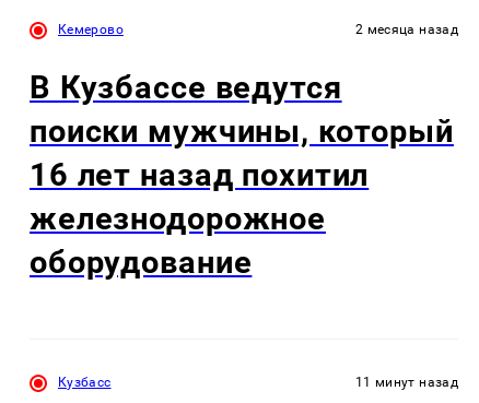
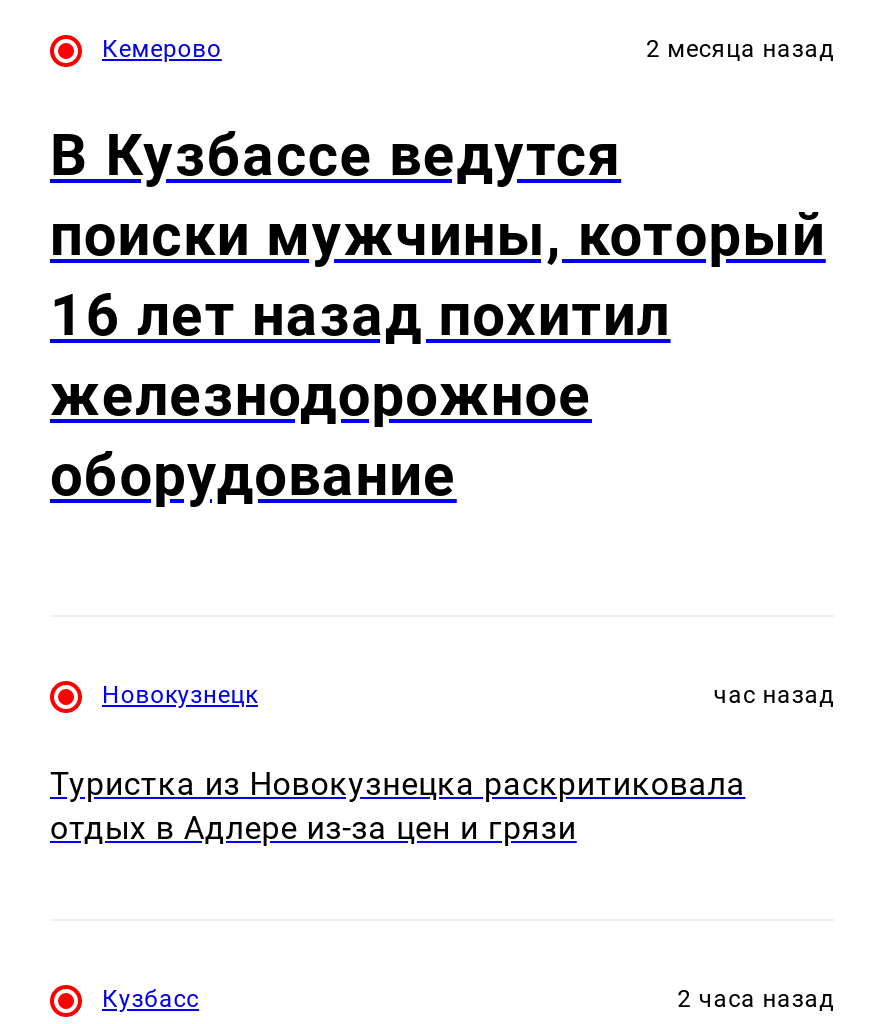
none -> [50,681,834,848] Новокузнецк | час назад | Туристка из Новокузнецка раскритиковала | отдых в Адлере из-за цен и грязи
[355,375,458,390] 11 минут назад -> [677,984,834,1012] 2 часа назад

